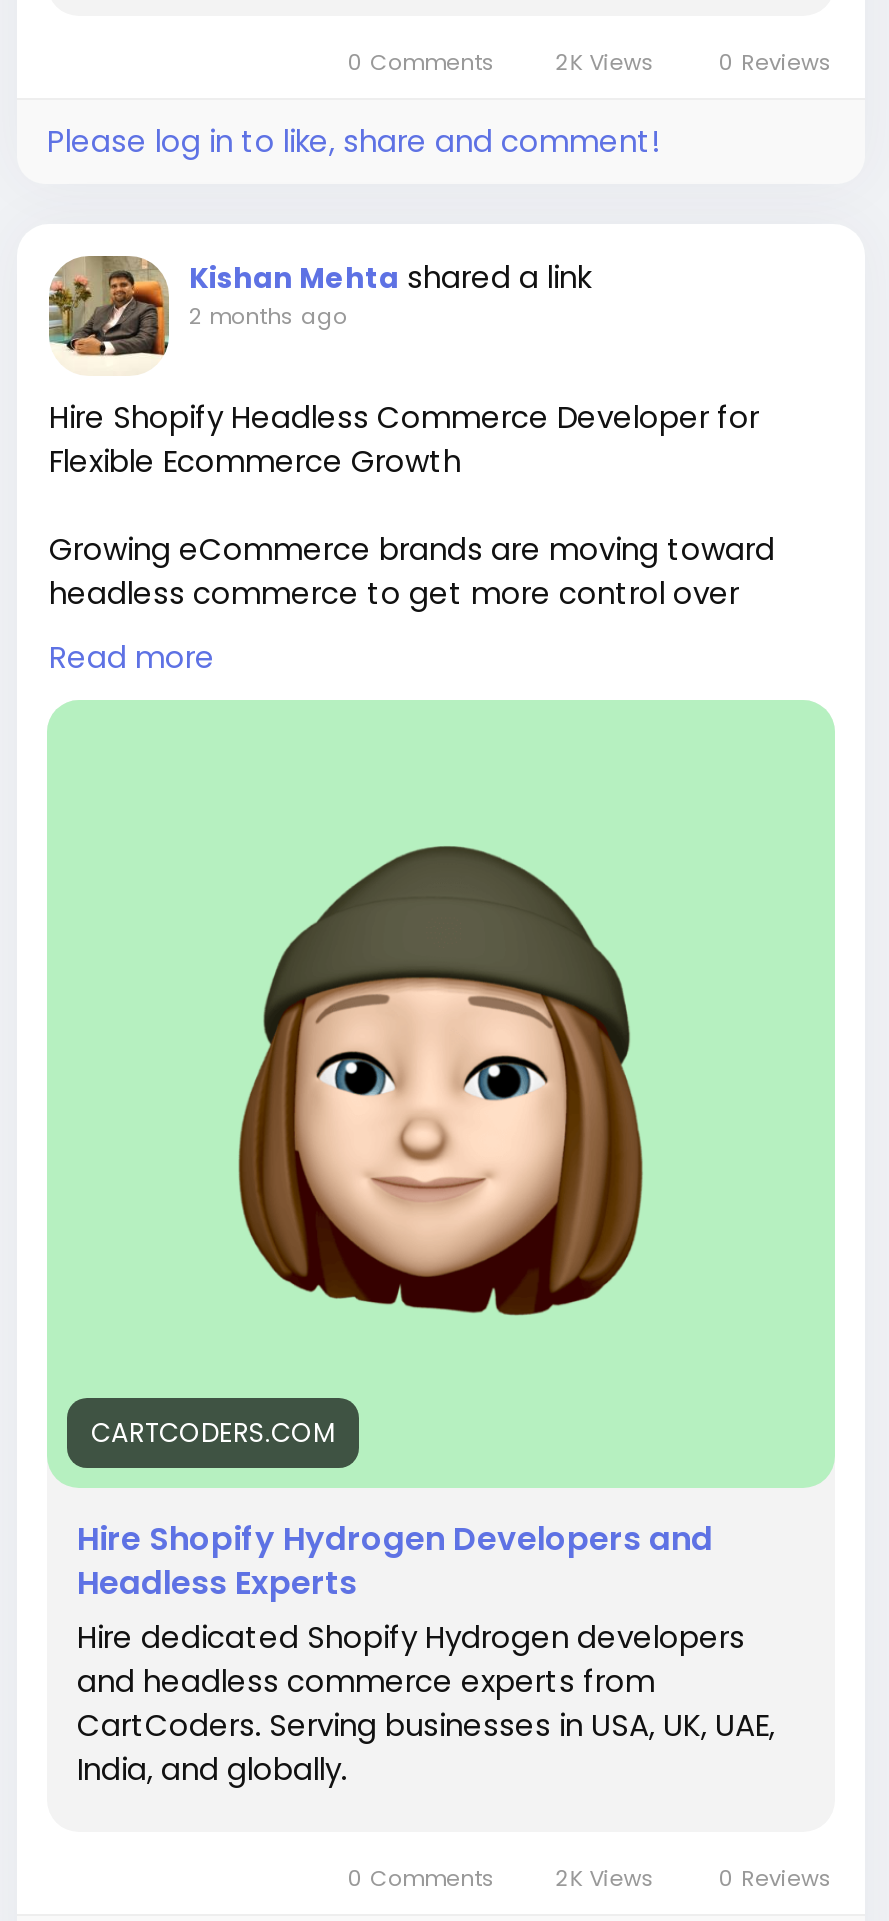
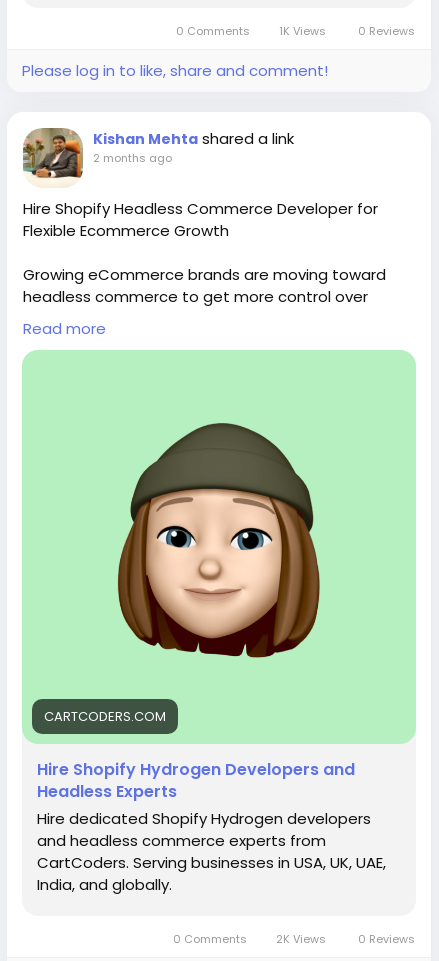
[342,46,833,78] 0 Comments 2K Views 0 Reviews -> [172,23,415,39] 0 Comments 1K Views 0 Reviews

